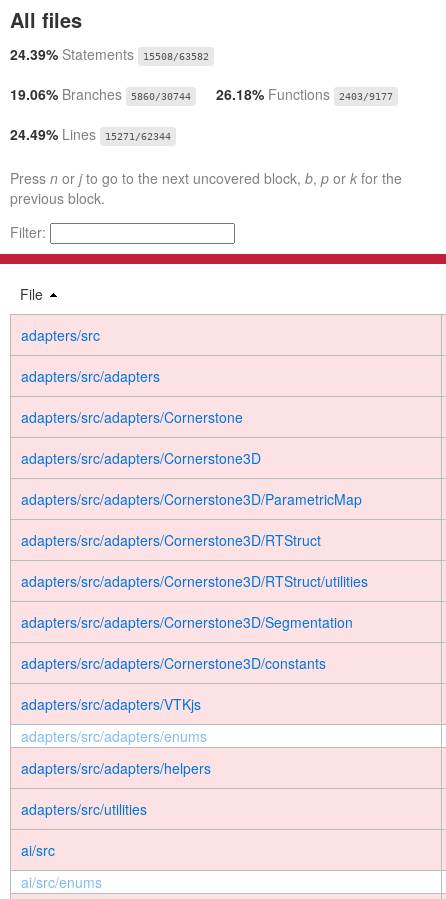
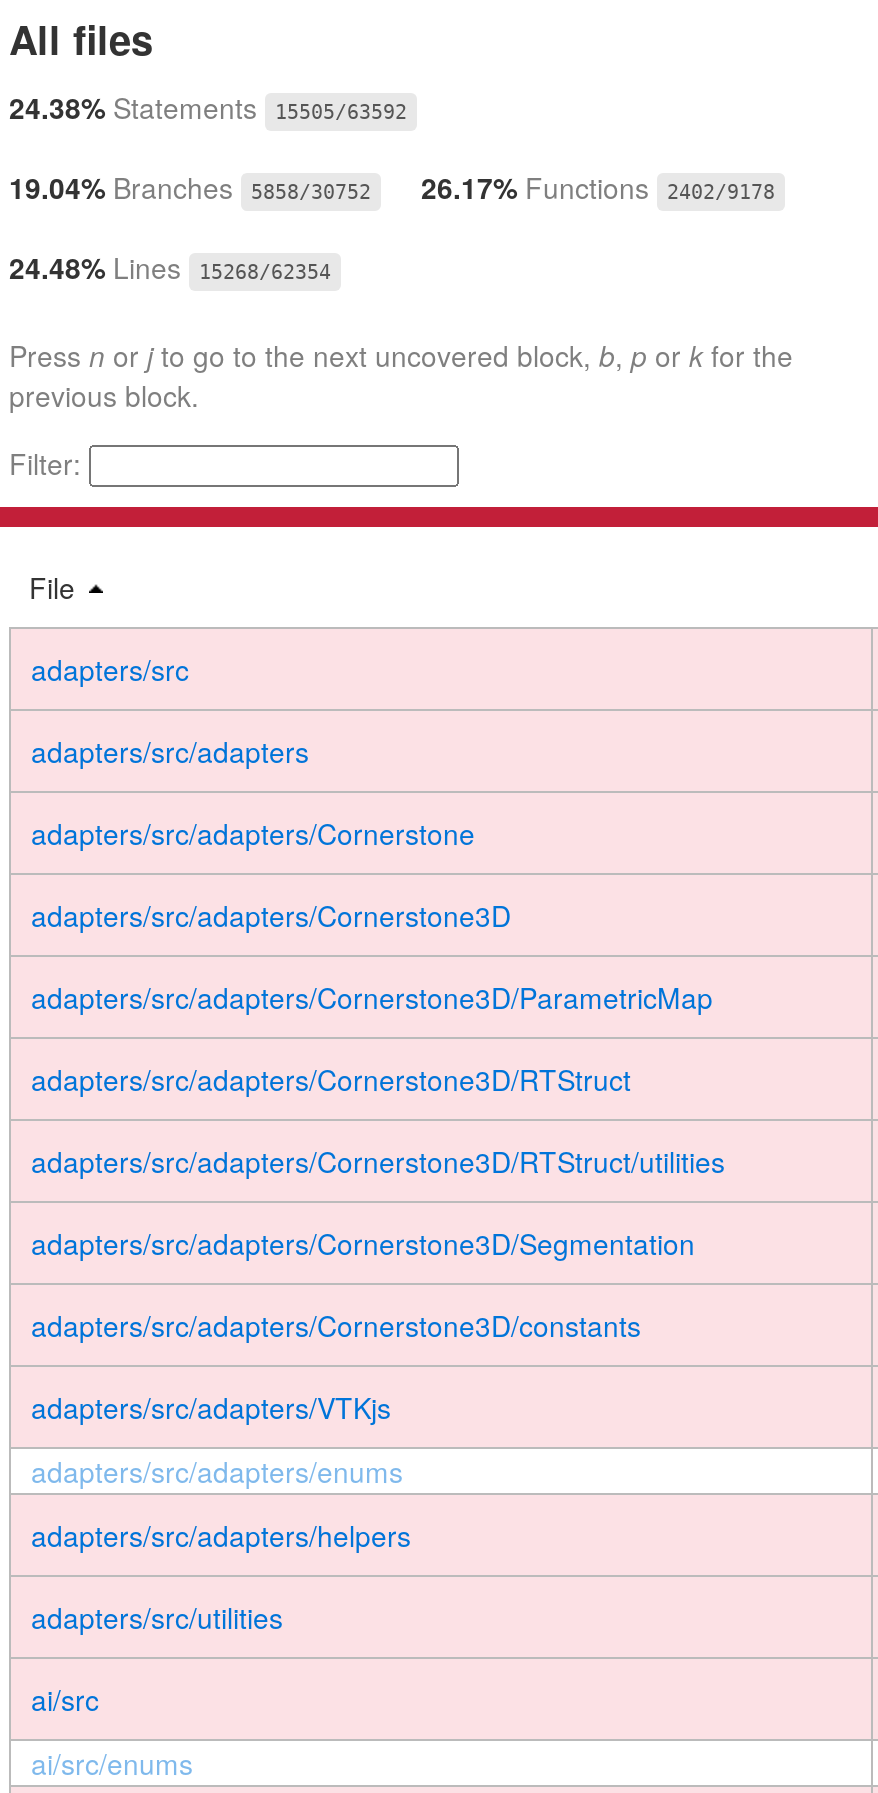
[10,44,134,64] 24.39% Statements -> [9,87,257,127] 24.38% Statements
[143,51,209,62] 15508/63582 -> [275,101,407,123] 15505/63592
[10,84,122,104] 19.06% Branches -> [9,167,233,207] 19.04% Branches
[216,84,330,104] 26.18% Functions -> [421,167,649,207] 26.17% Functions
[131,91,191,102] 5860/30744 -> [251,181,371,203] 5858/30752
[339,91,393,102] 2403/9177 -> [667,181,775,203] 2402/9178
[10,124,96,144] 24.49% Lines -> [9,247,181,287] 24.48% Lines
[105,131,171,142] 15271/62344 -> [199,261,331,283] 15268/62354

